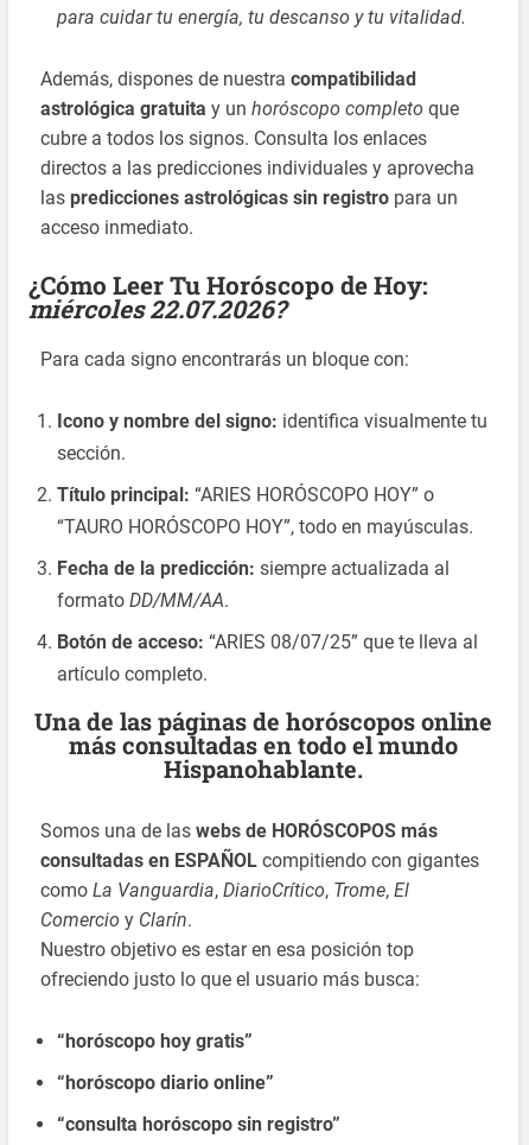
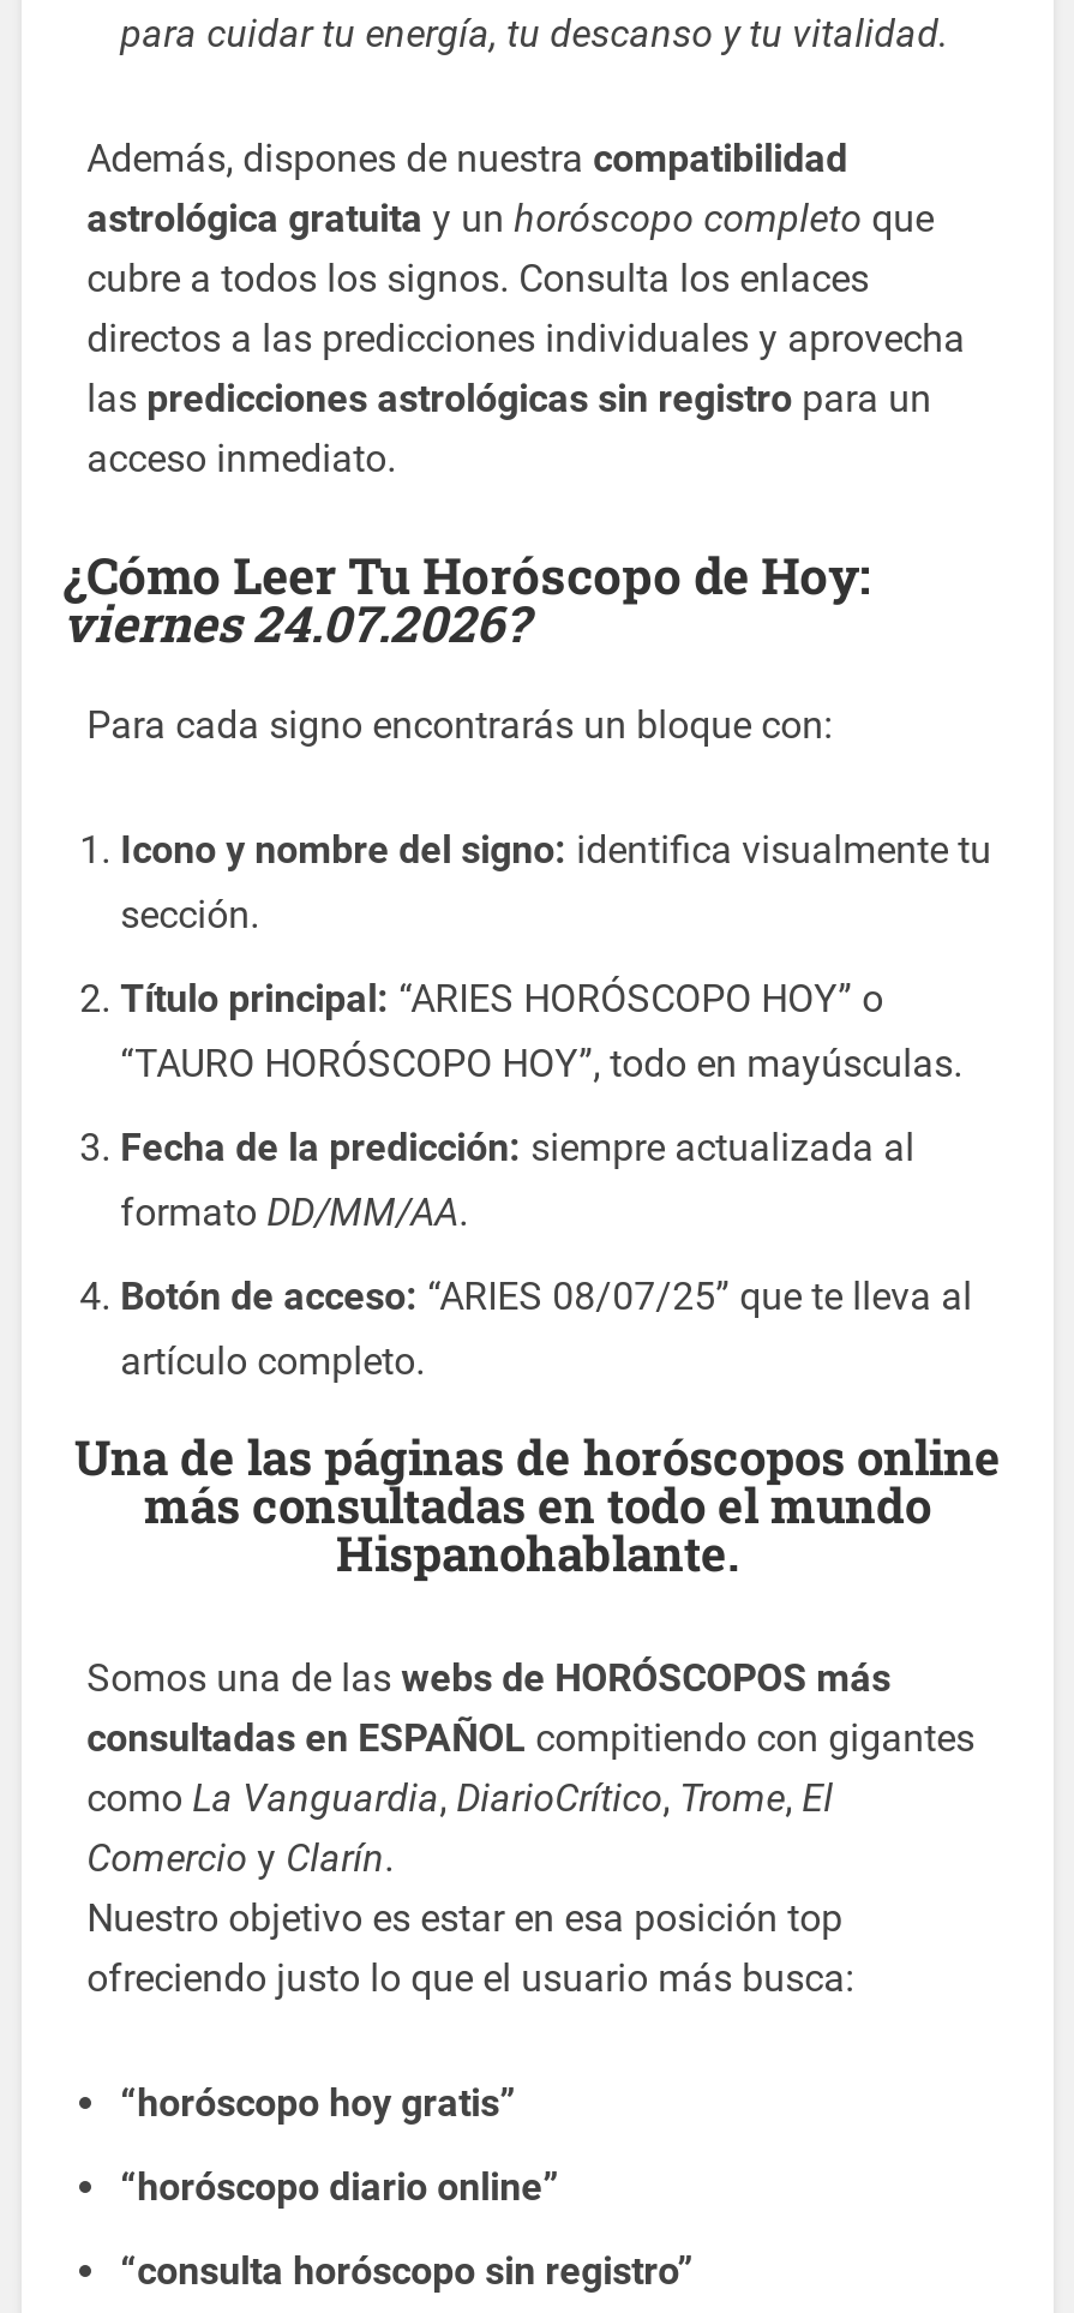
[29,292,286,325] miércoles 22.07.2026? -> [63,589,528,656] viernes 24.07.2026?

